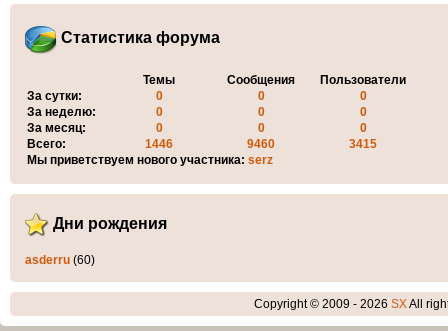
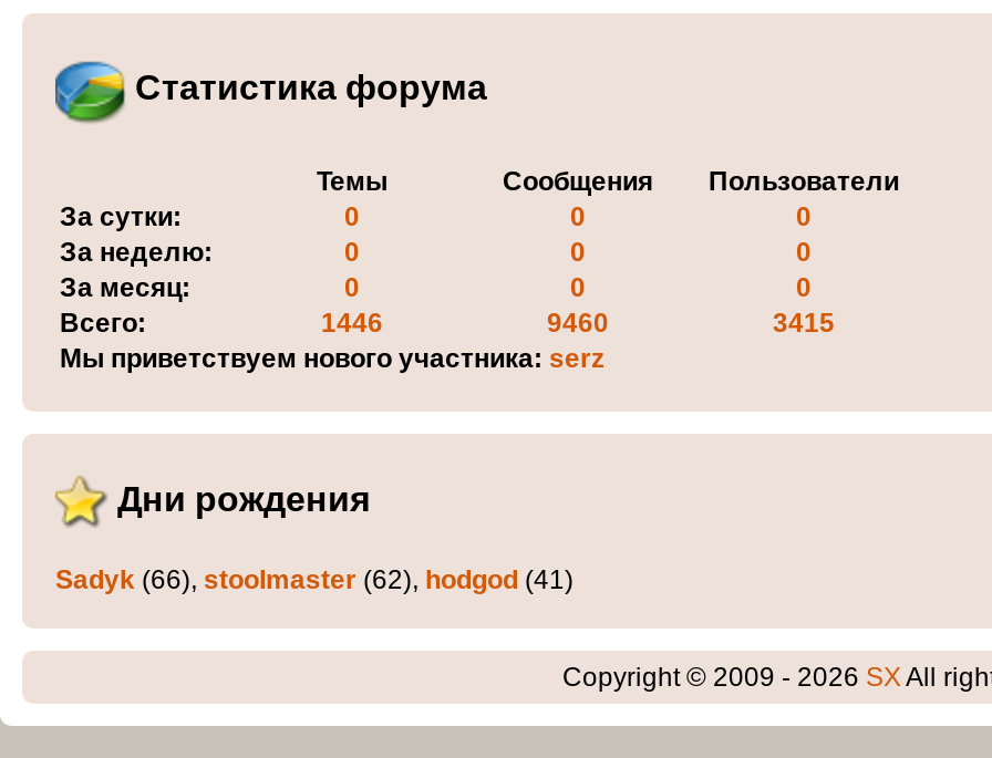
[25,253,95,267] asderru (60) -> [55,564,573,595] Sadyk (66), stoolmaster (62), hodgod (41)

